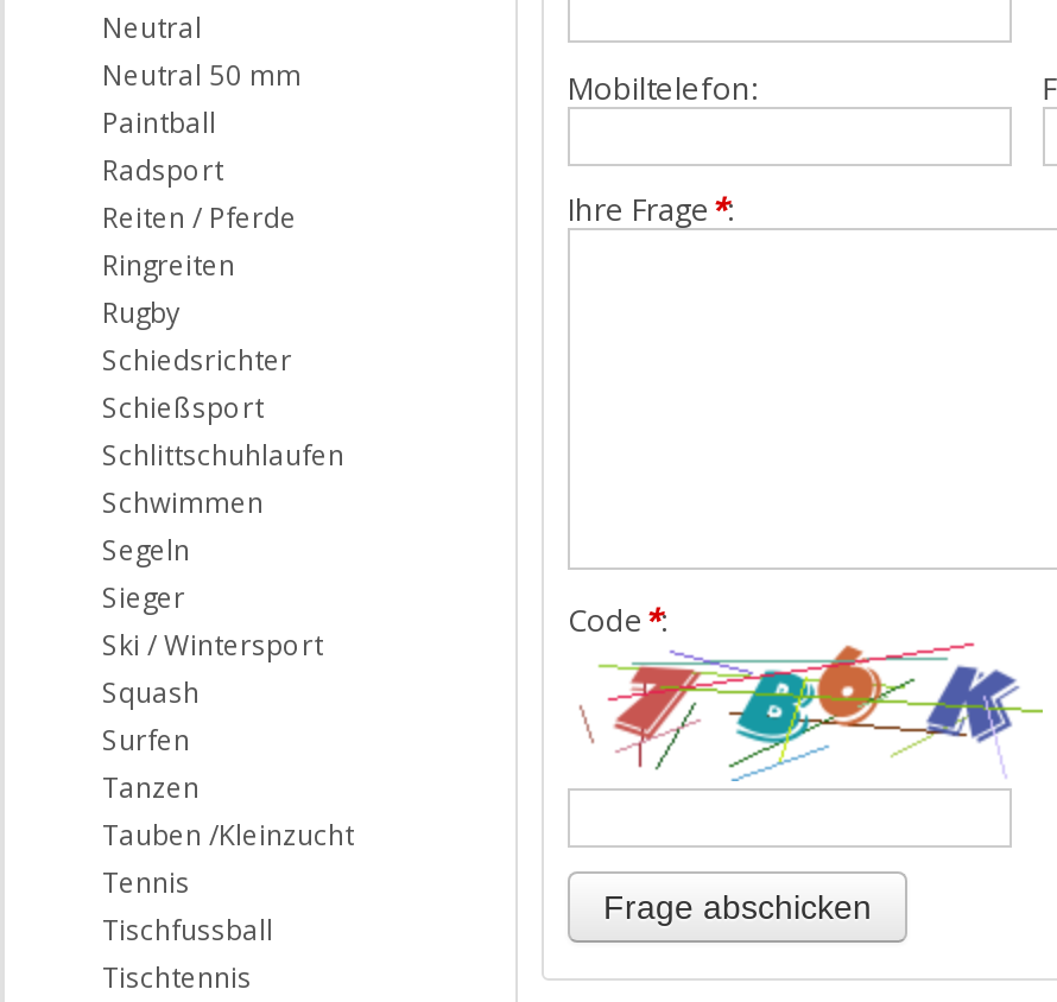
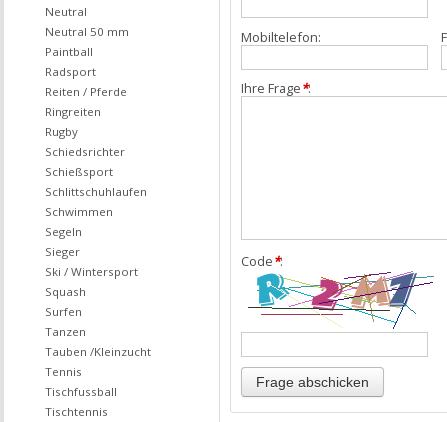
[577,641,1045,784] [image] -> [246,271,441,330] [image]

